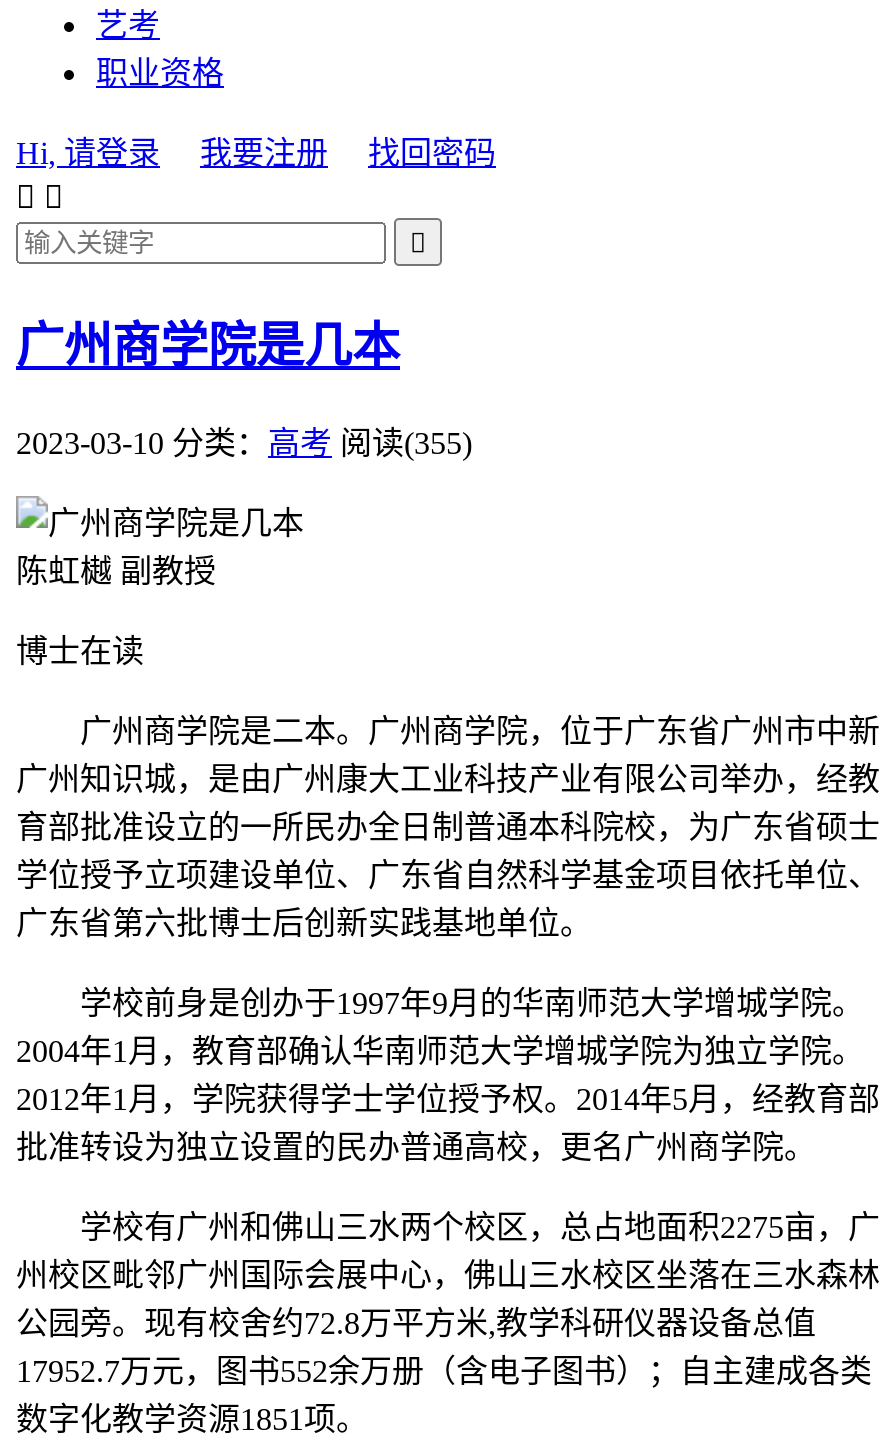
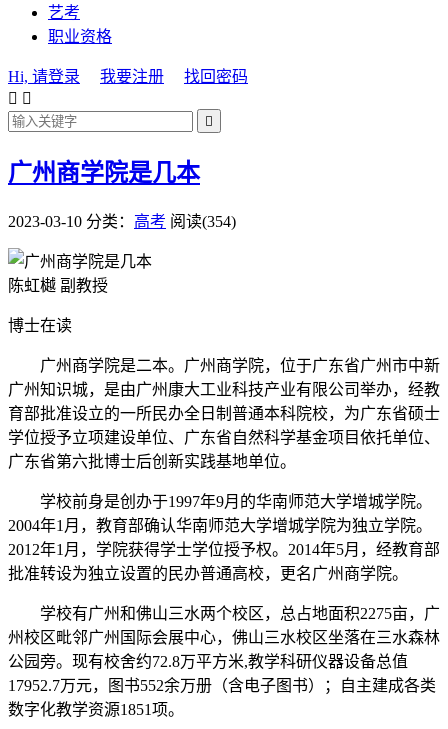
[16,426,472,460] 2023-03-10 分类：高考 阅读(355) -> [8,213,236,230] 2023-03-10 分类：高考 阅读(354)

